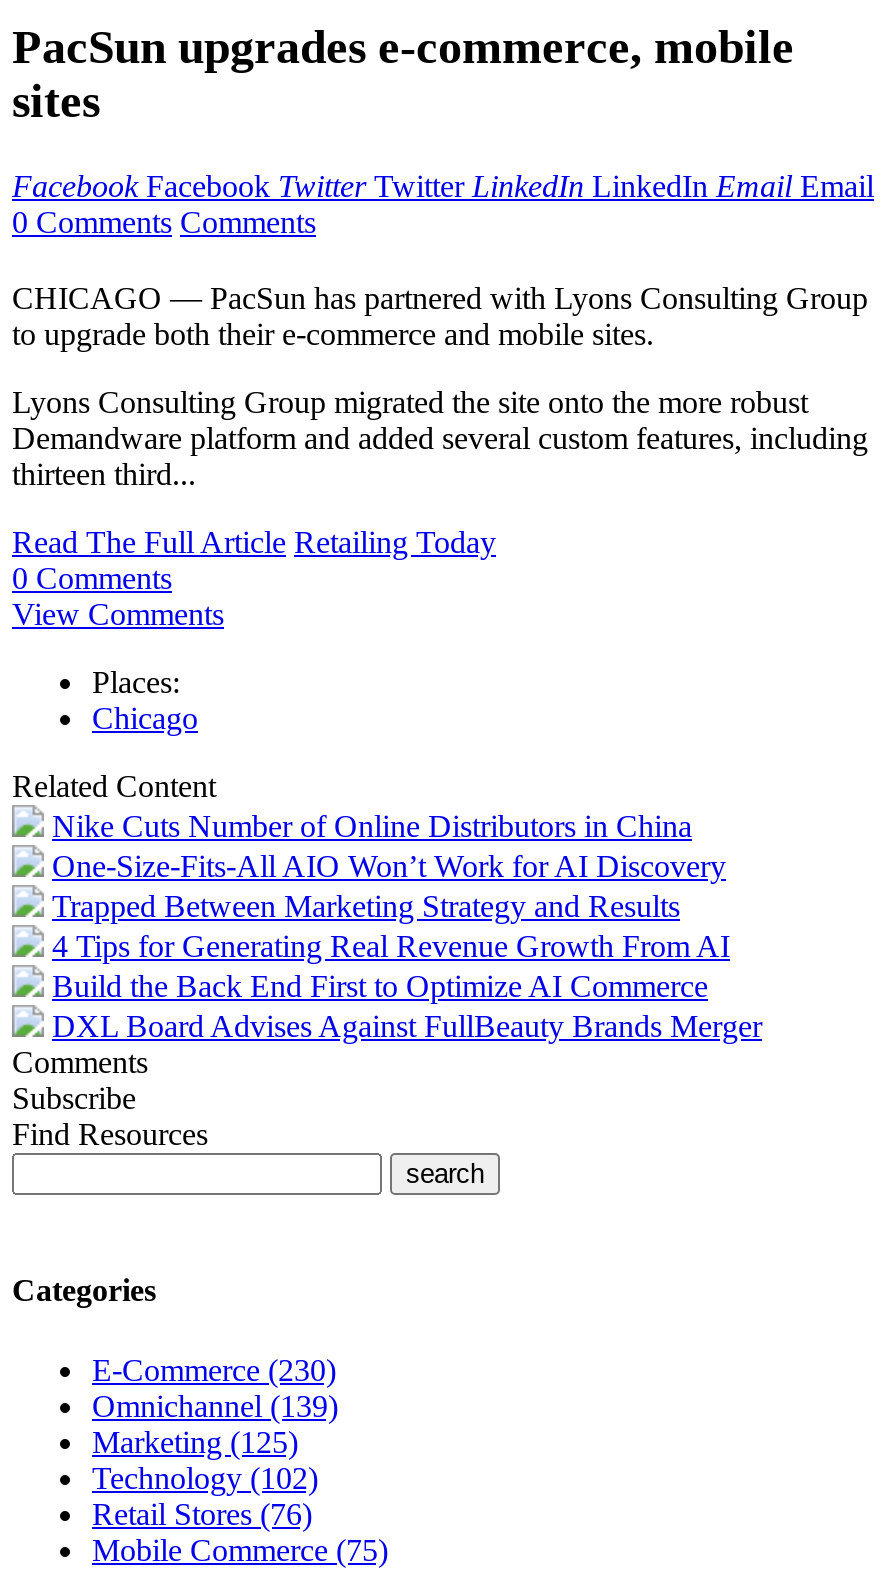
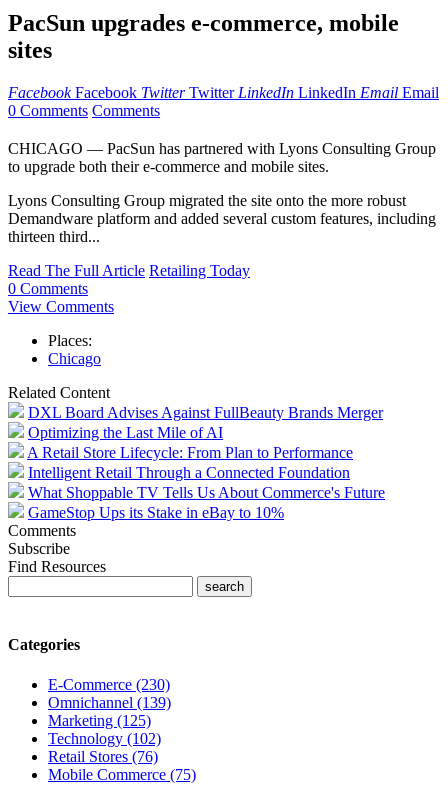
[52,809,730,1003] Nike Cuts Number of Online Distributors in China | One-Size-Fits-All AIO Won’t Work for AI Discovery | Trapped Between Marketing Strategy and Results | 4 Tips for Generating Real Revenue Growth From AI | Build the Back End First to Optimize AI Commerce -> none
moved [52,1009,762,1043] -> [28,404,383,421]: DXL Board Advises Against FullBeauty Brands Merger
none -> [27,424,385,521] Optimizing the Last Mile of AI | A Retail Store Lifecycle: From Plan to Performance | Intelligent Retail Through a Connected Foundation | What Shoppable TV Tells Us About Commerce's Future | GameStop Ups its Stake in eBay to 10%

